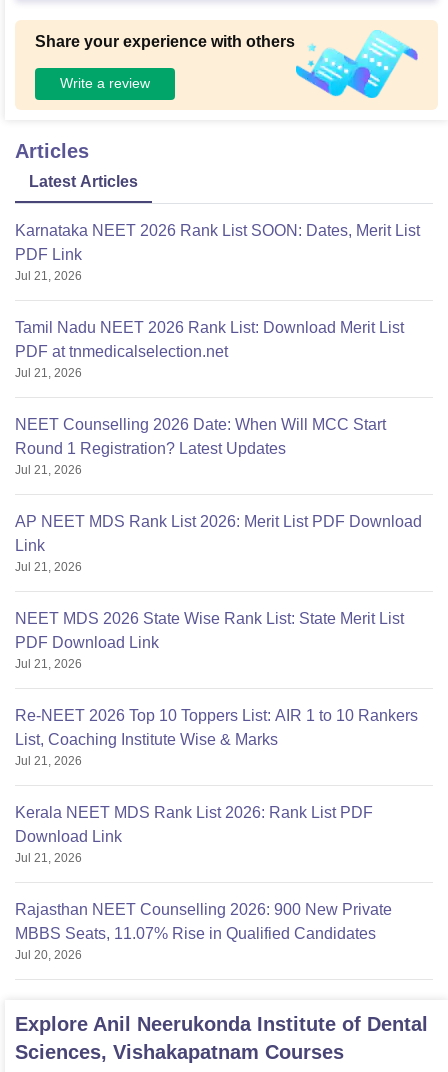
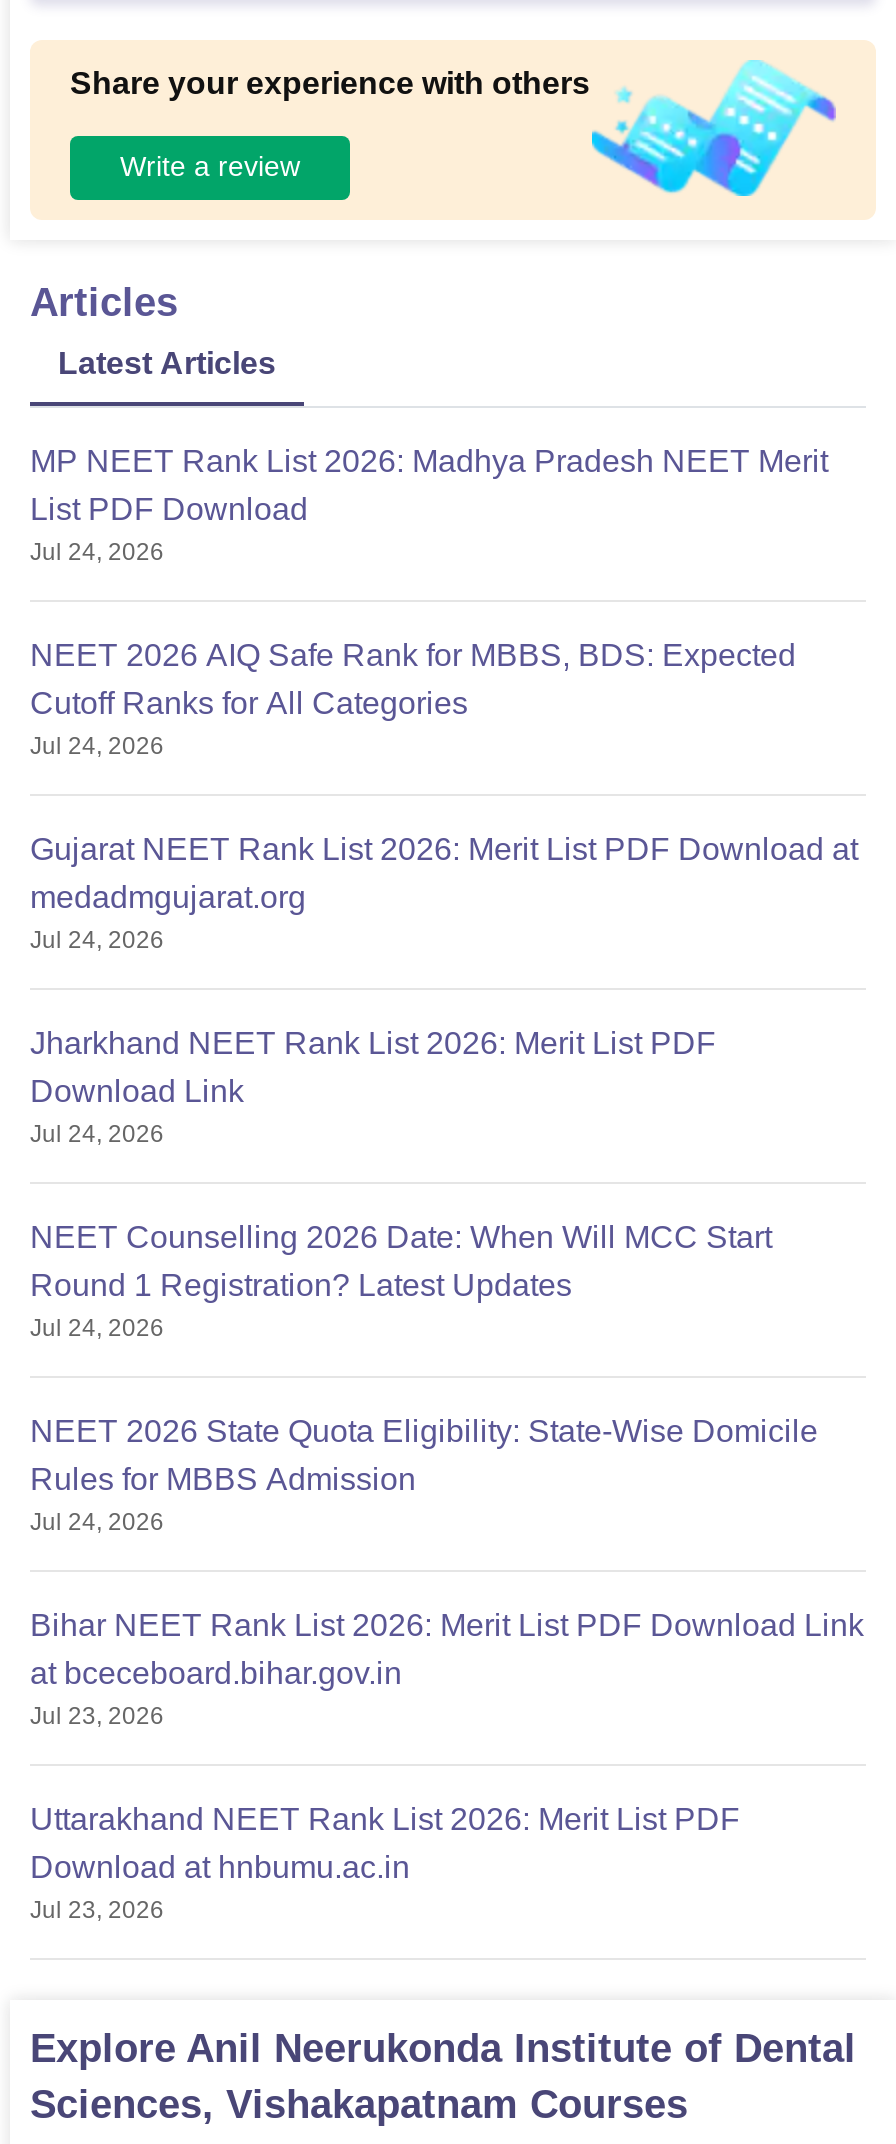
[15,221,420,379] Karnataka NEET 2026 Rank List SOON: Dates, Merit List | PDF Link | Jul 21, 2026 | Tamil Nadu NEET 2026 Rank List: Download Merit List | PDF at tnmedicalselection.net | Jul 21, 2026 -> [30,443,858,1147] MP NEET Rank List 2026: Madhya Pradesh NEET Merit | List PDF Download | Jul 24, 2026 | NEET 2026 AIQ Safe Rank for MBBS, BDS: Expected | Cutoff Ranks for All Categories | Jul 24, 2026 | Gujarat NEET Rank List 2026: Merit List PDF Download at | medadmgujarat.org | Jul 24, 2026 | Jharkhand NEET Rank List 2026: Merit List PDF | Jul 24, 2026
moved [15,415,386,456] -> [30,1219,772,1301]: NEET Counselling 2026 Date: When Will MCC Start | Round 1 Registration? Latest Updates
[15,462,422,961] Jul 21, 2026 | AP NEET MDS Rank List 2026: Merit List PDF Download | Link | Jul 21, 2026 | NEET MDS 2026 State Wise Rank List: State Merit List | PDF Download Link | Jul 21, 2026 | Re-NEET 2026 Top 10 Toppers List: AIR 1 to 10 Rankers | List, Coaching Institute Wise & Marks | Jul 21, 2026 | Kerala NEET MDS Rank List 2026: Rank List PDF | Jul 21, 2026 | Rajasthan NEET Counselling 2026: 900 New Private | MBBS Seats, 11.07% Rise in Qualified Candidates | Jul 20, 2026 -> [30,1313,864,1923] Jul 24, 2026 | NEET 2026 State Quota Eligibility: State-Wise Domicile | Rules for MBBS Admission | Jul 24, 2026 | Bihar NEET Rank List 2026: Merit List PDF Download Link | at bceceboard.bihar.gov.in | Jul 23, 2026 | Uttarakhand NEET Rank List 2026: Merit List PDF | Download at hnbumu.ac.in | Jul 23, 2026
moved [15,827,122,844] -> [30,1073,244,1107]: Download Link

